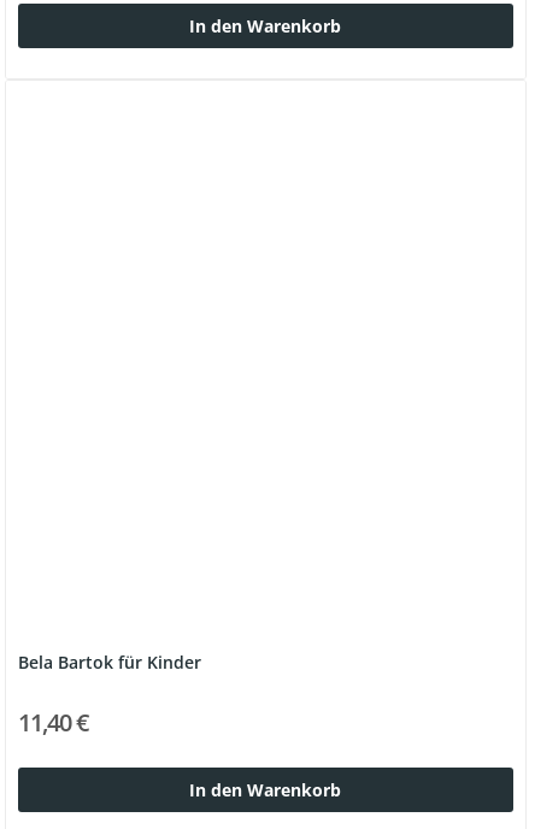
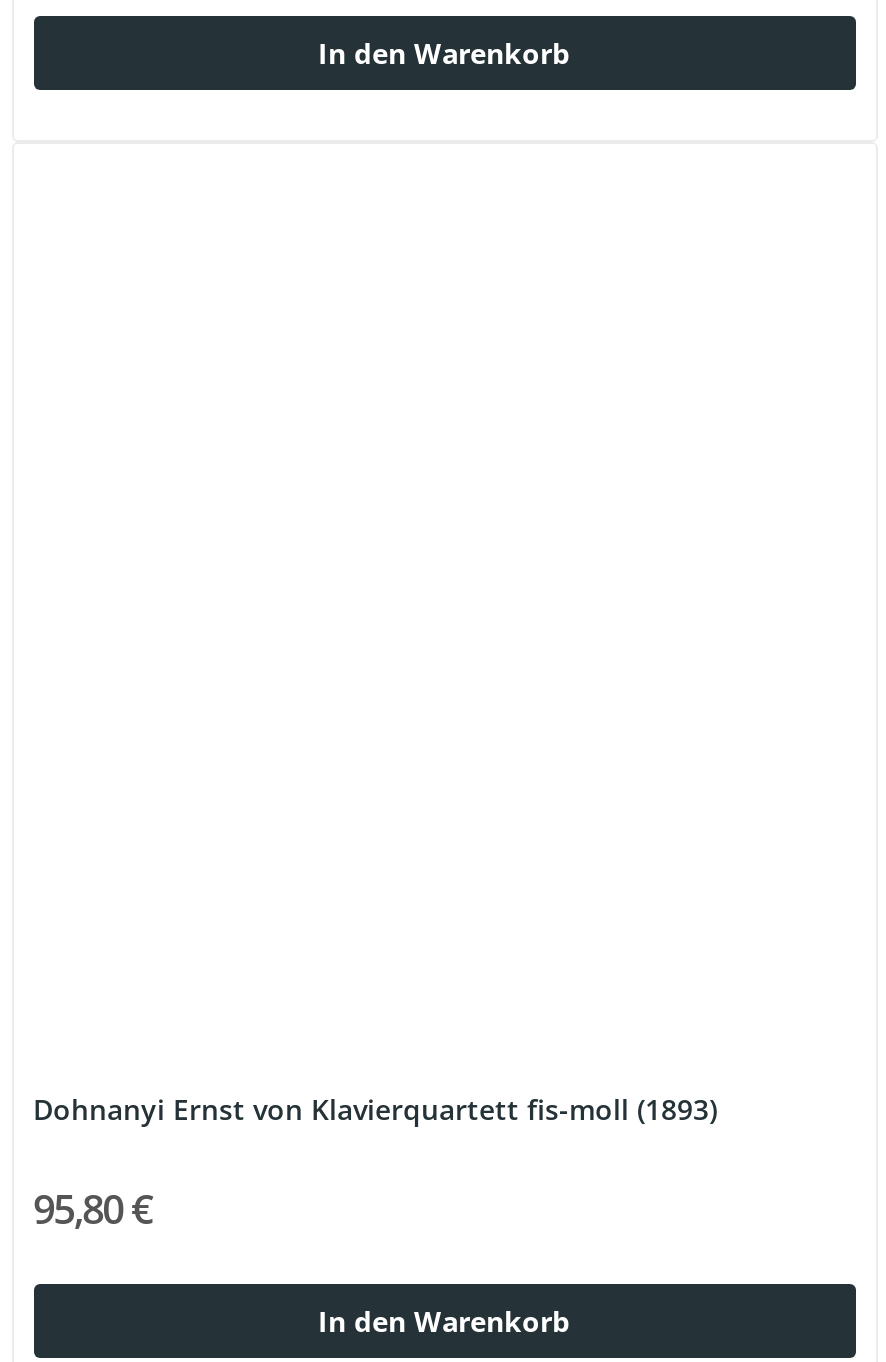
[17,650,201,673] Bela Bartok für Kinder -> [33,1090,717,1128] Dohnanyi Ernst von Klavierquartett fis-moll (1893)
[17,706,89,738] 11,40 € -> [33,1182,151,1236] 95,80 €

